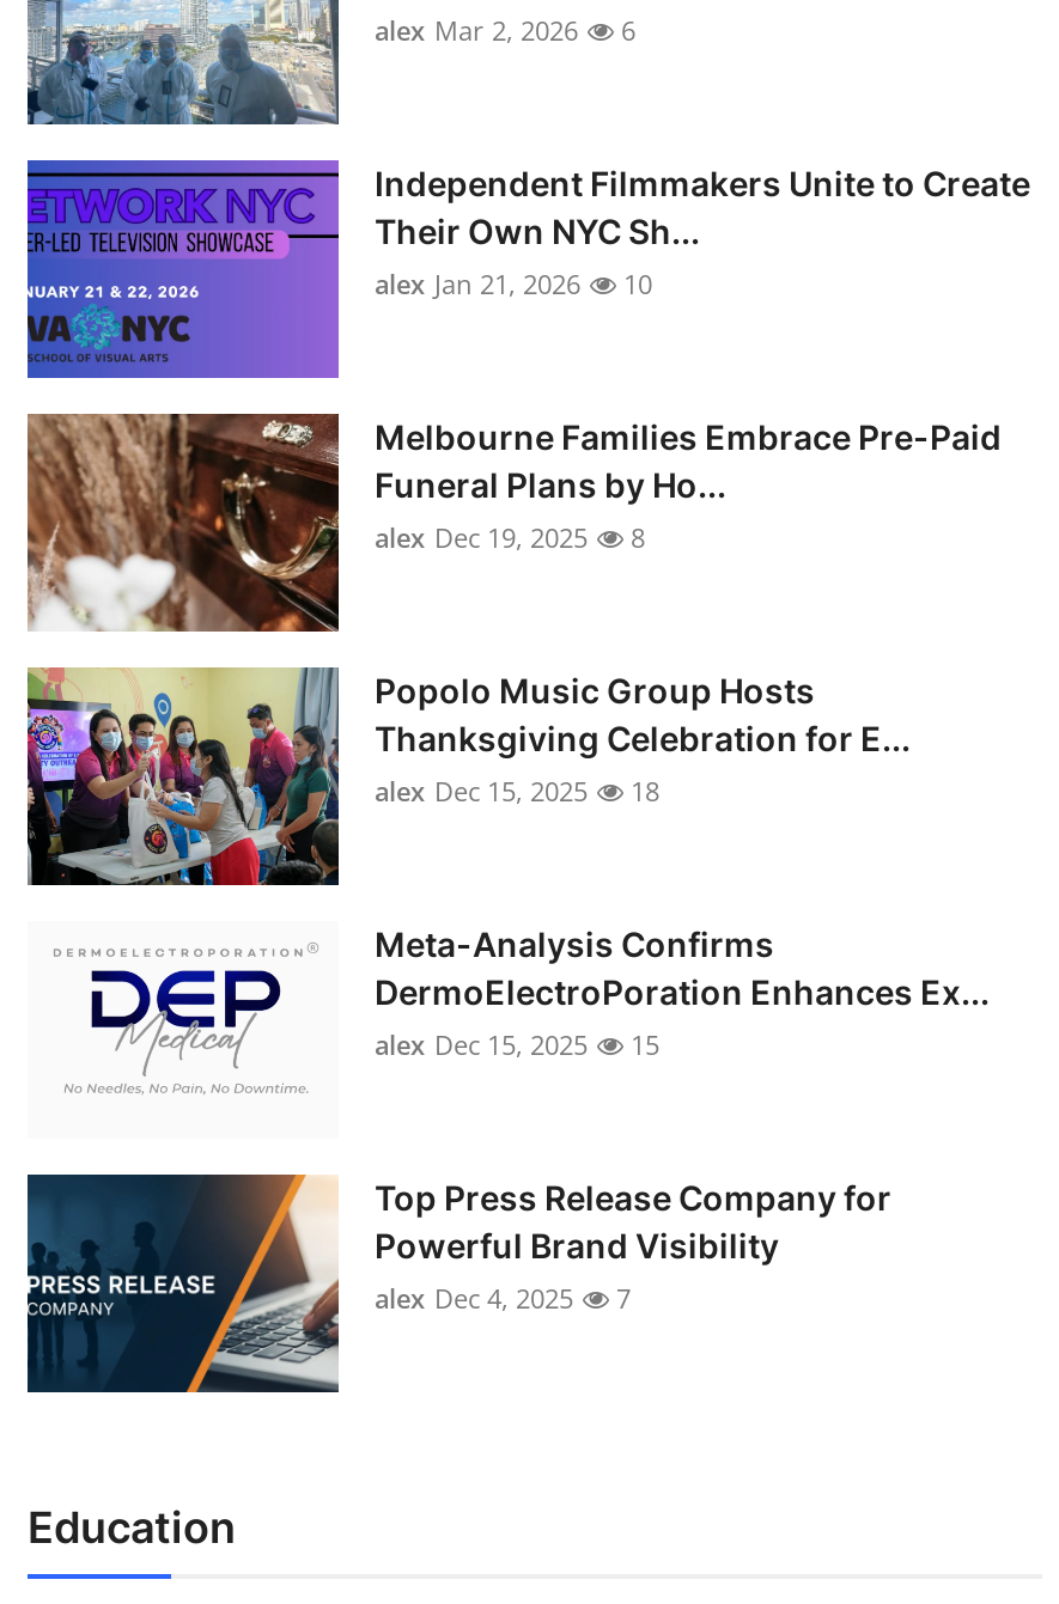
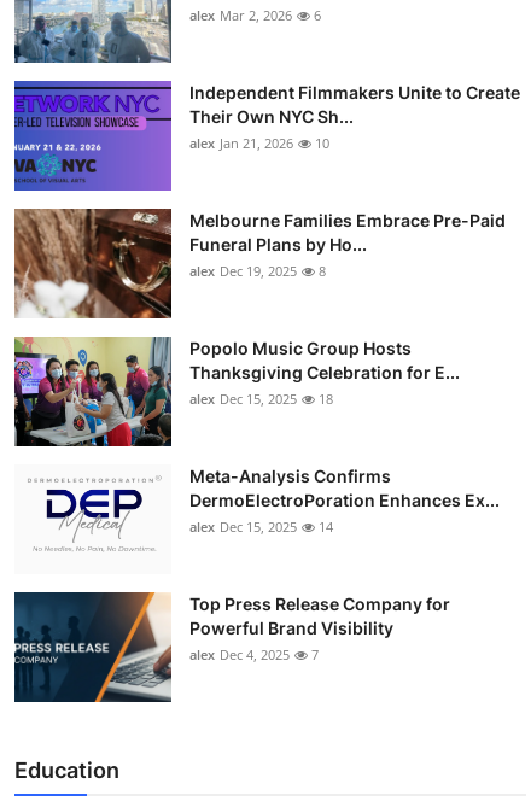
[375,1026,659,1062] alex Dec 15, 2025 15 -> [189,517,333,536] alex Dec 15, 2025 14

